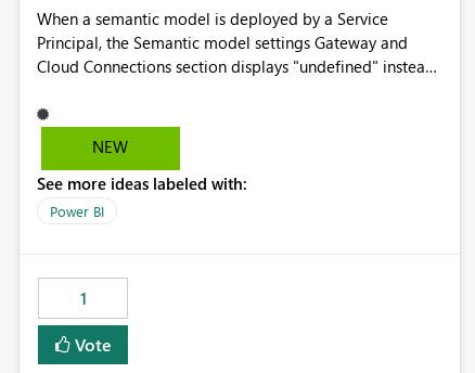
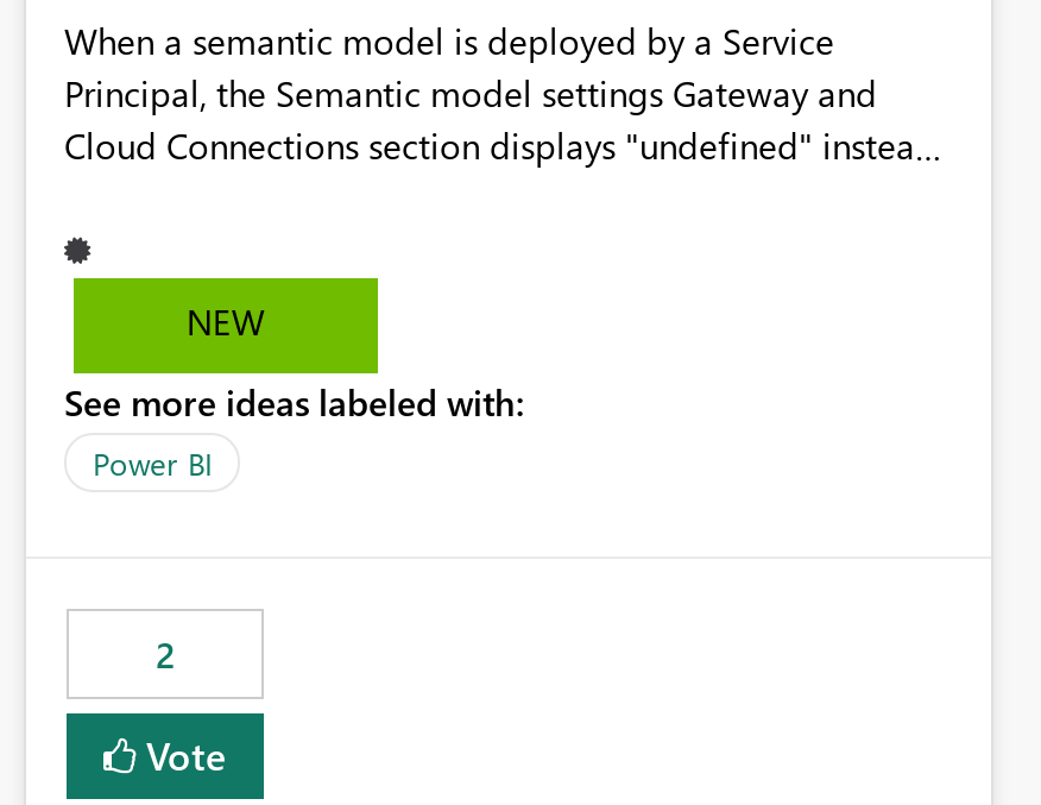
[80,288,86,309] 1 -> [156,631,175,679] 2

